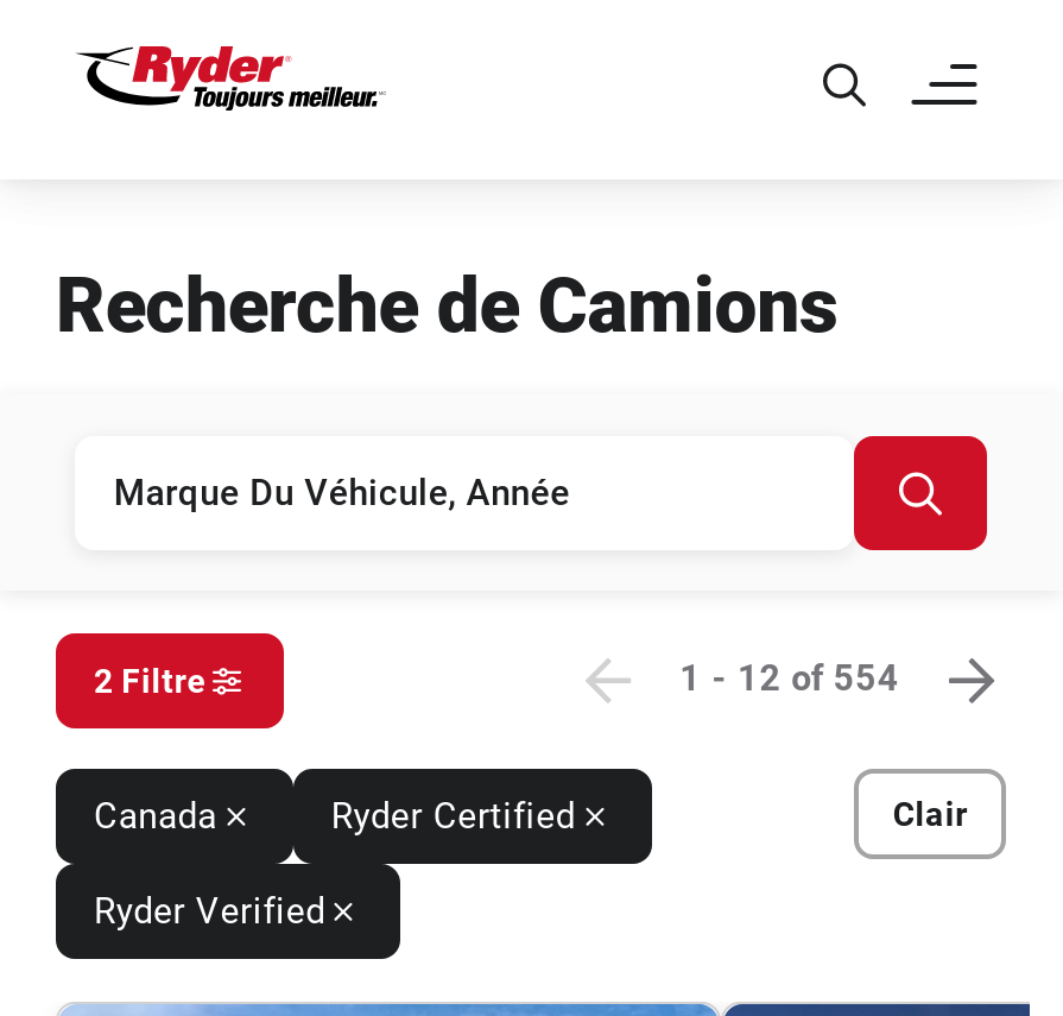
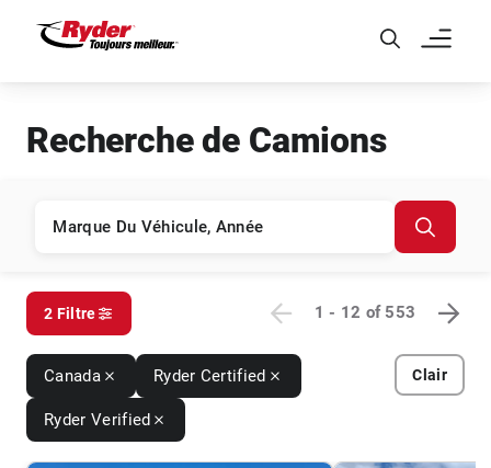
[680,658,900,701] 1 - 12 of 554 -> [314,303,416,323] 1 - 12 of 553

